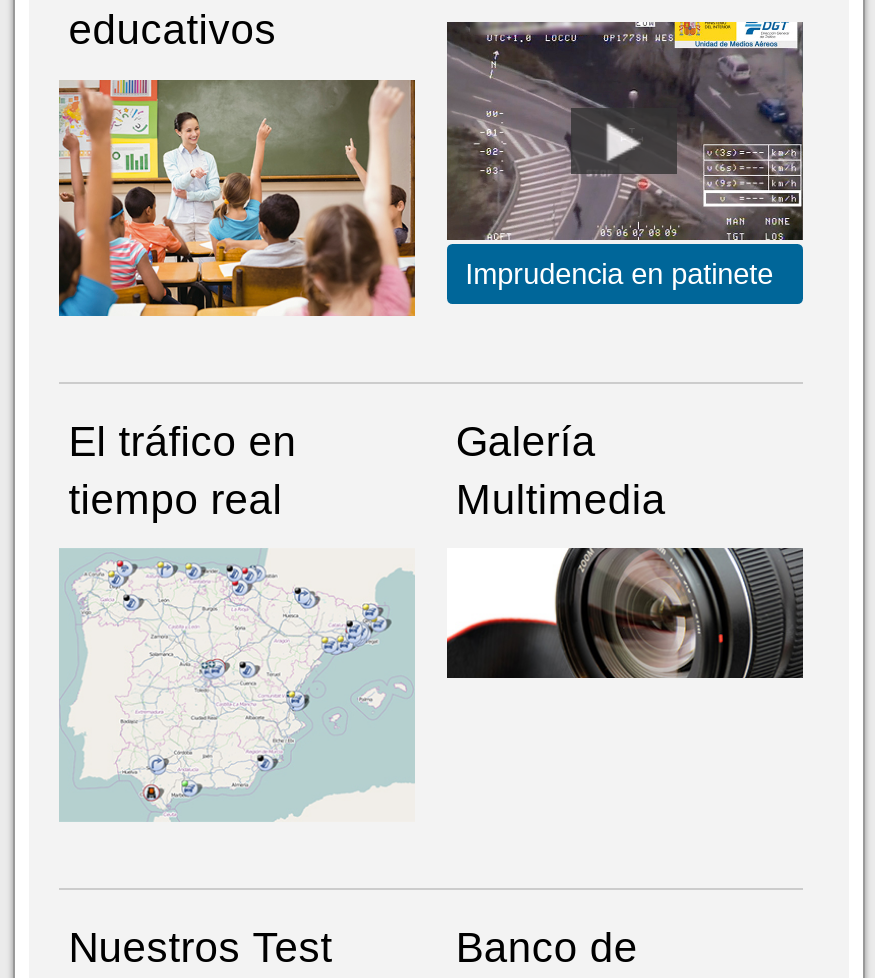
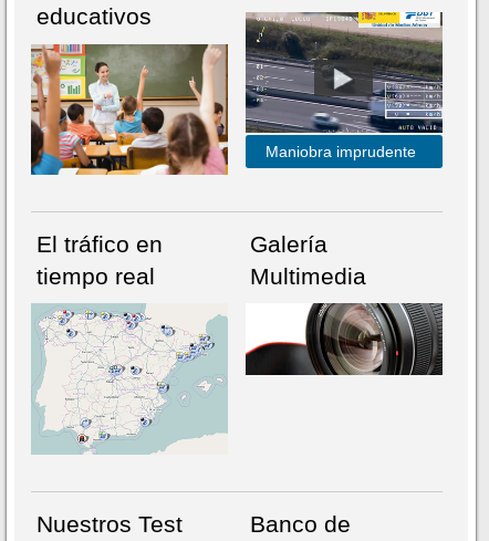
[447,20,803,290] [image] | Imprudencia en patinete -> [246,11,443,160] [image] | Maniobra imprudente

